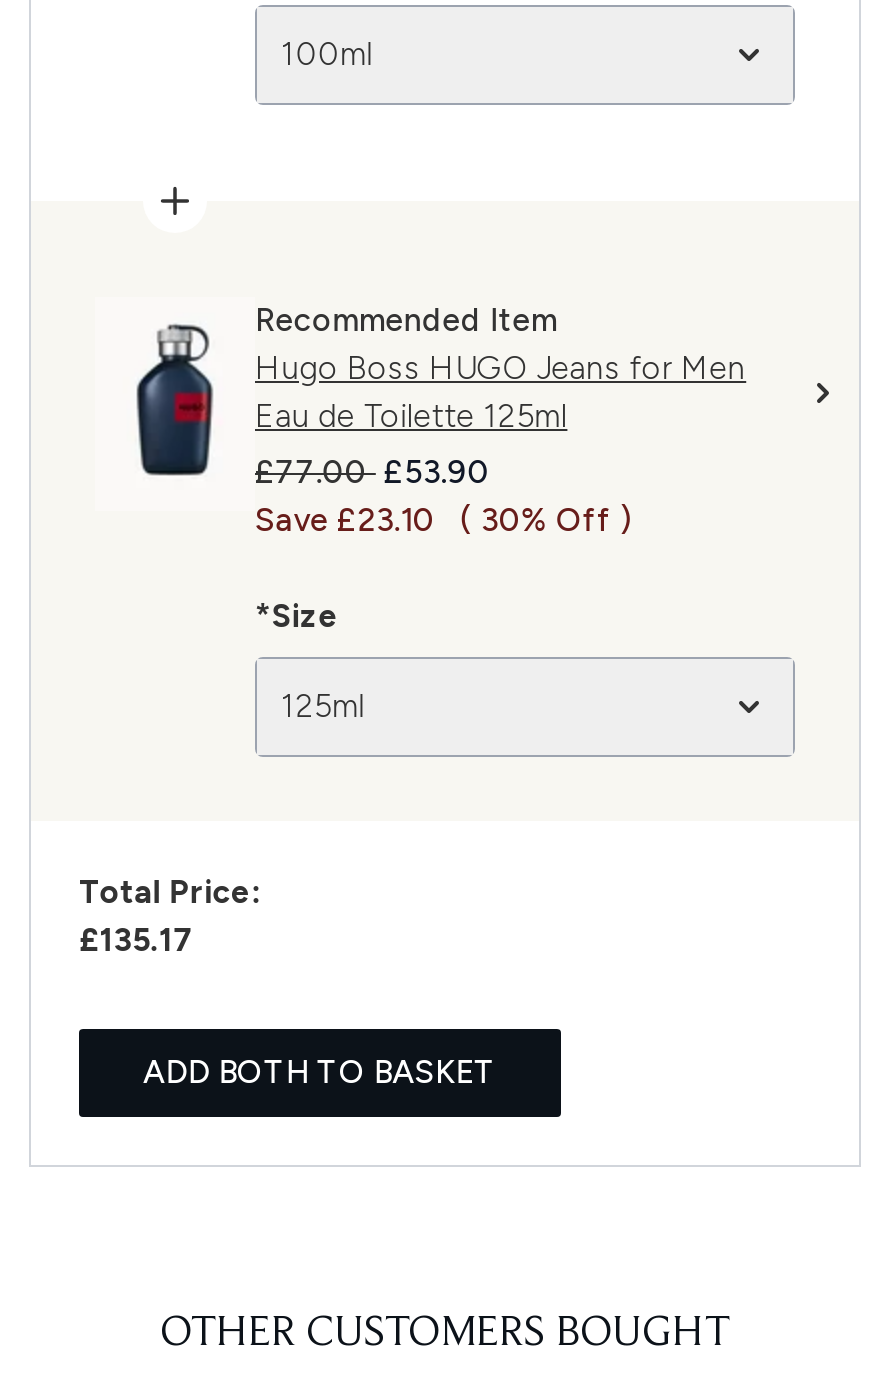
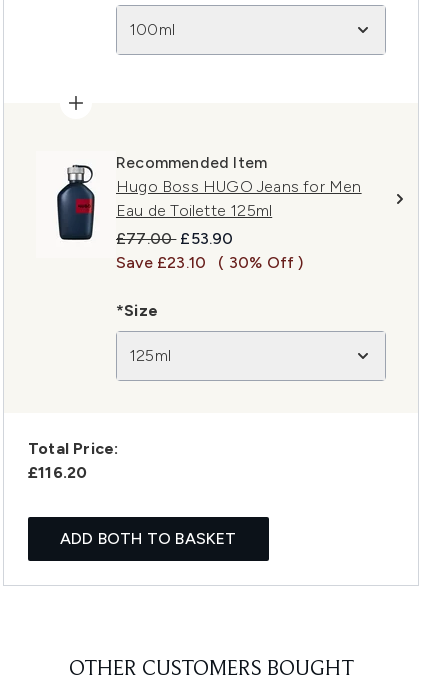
[79,921,194,959] £135.17 -> [28,463,87,482] £116.20

